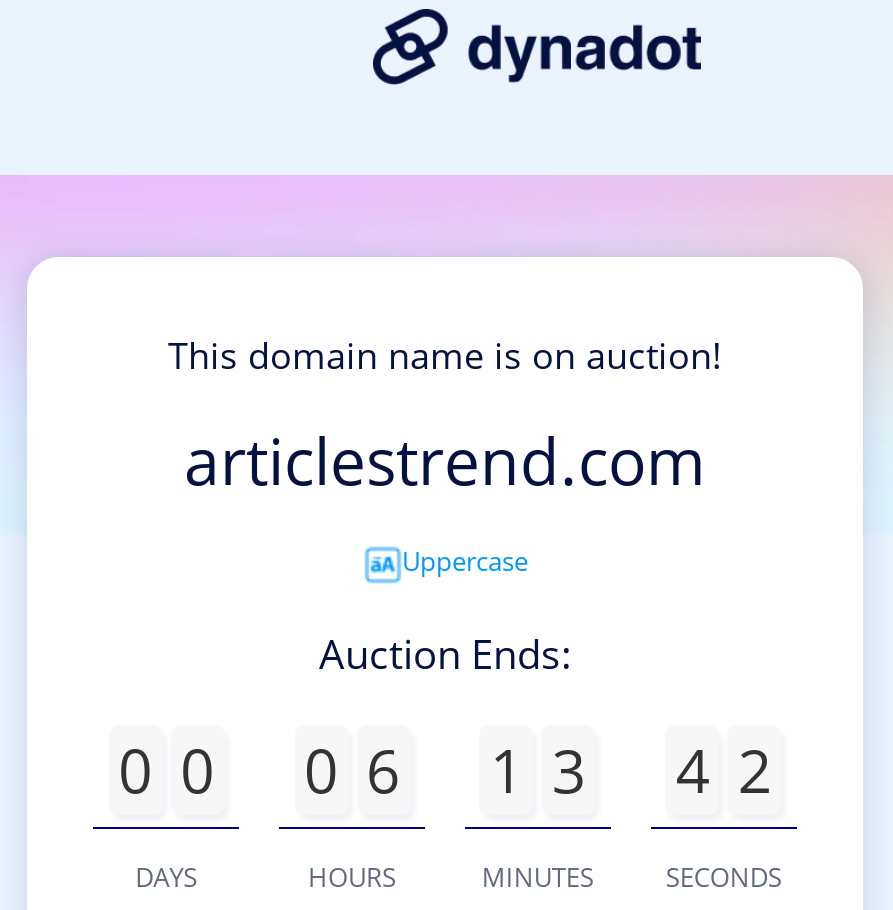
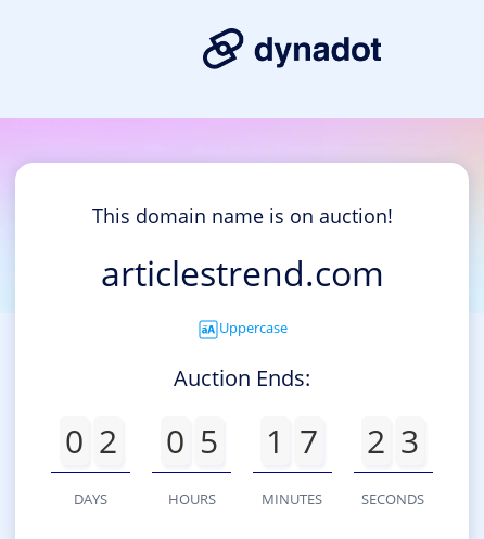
[118,729,214,811] 0 0 -> [65,419,117,463] 0 2
[304,729,400,811] 0 6 -> [165,419,218,463] 0 5
[490,729,586,811] 1 3 -> [266,419,318,463] 1 7
[676,729,772,811] 4 2 -> [367,419,419,463] 2 3

